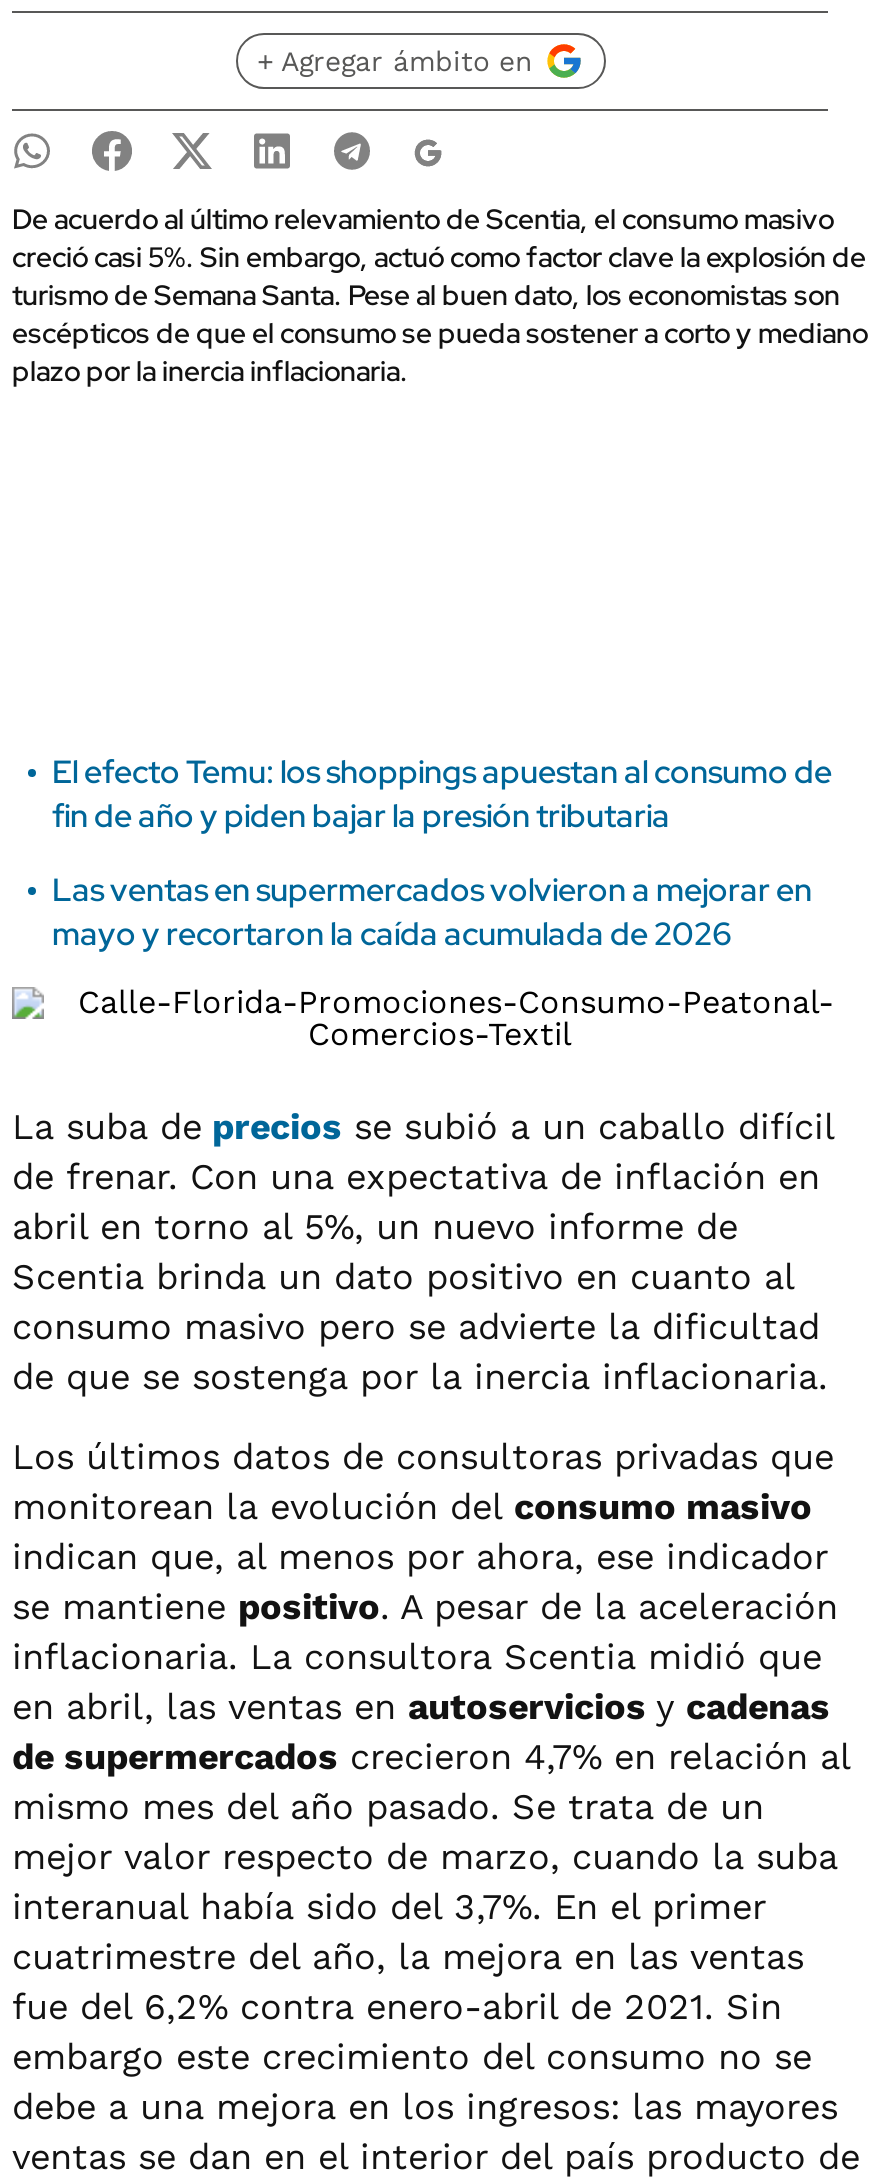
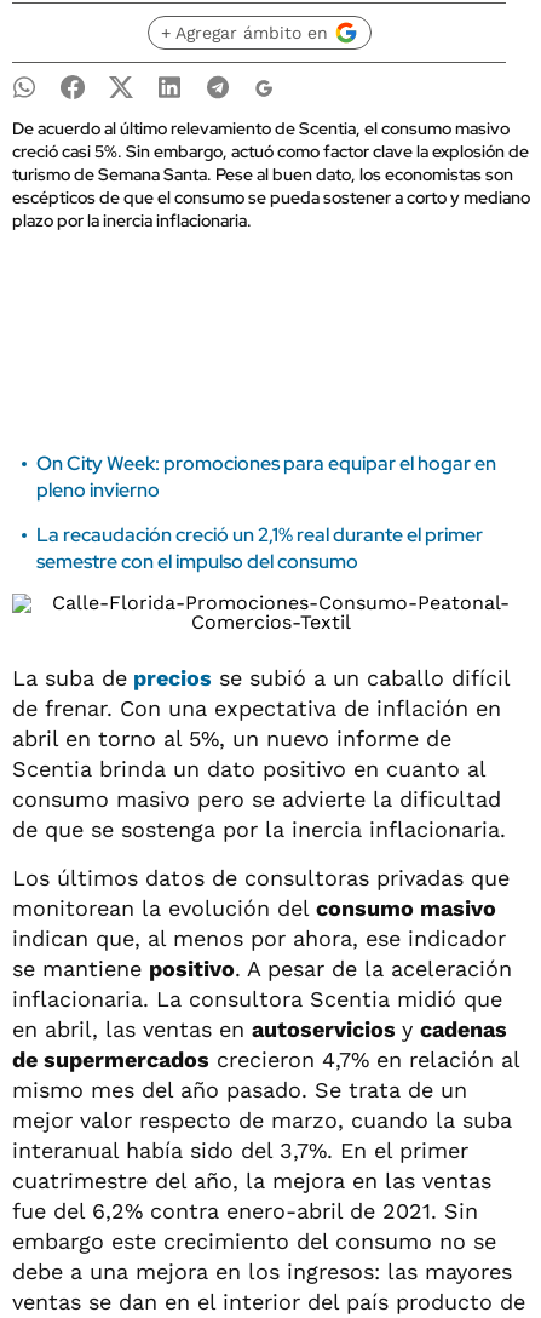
[52,751,832,837] El efecto Temu: los shoppings apuestan al consumo de | fin de año y piden bajar la presión tributaria -> [36,451,496,503] On City Week: promociones para equipar el hogar en | pleno invierno
[52,869,812,955] Las ventas en supermercados volvieron a mejorar en | mayo y recortaron la caída acumulada de 2026 -> [36,522,483,574] La recaudación creció un 2,1% real durante el primer | semestre con el impulso del consumo

